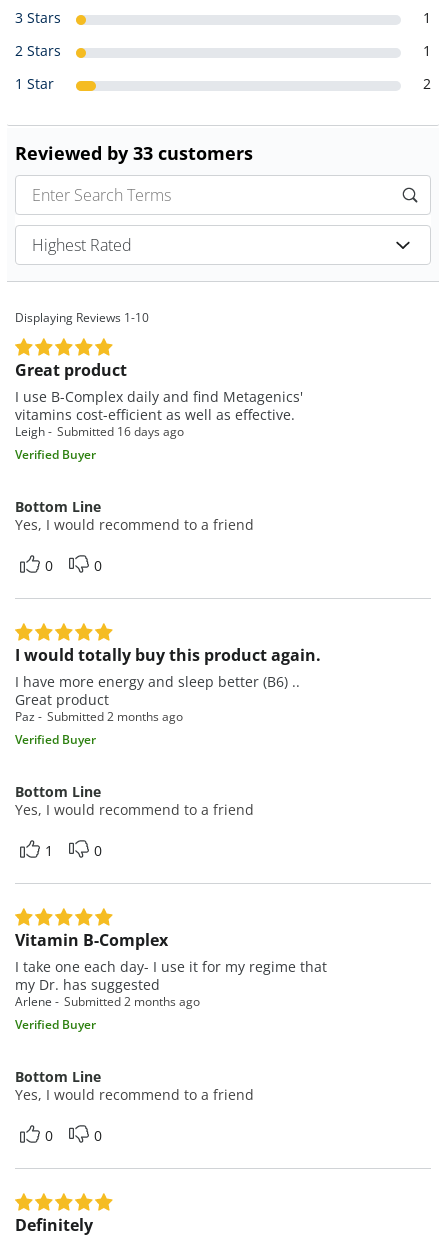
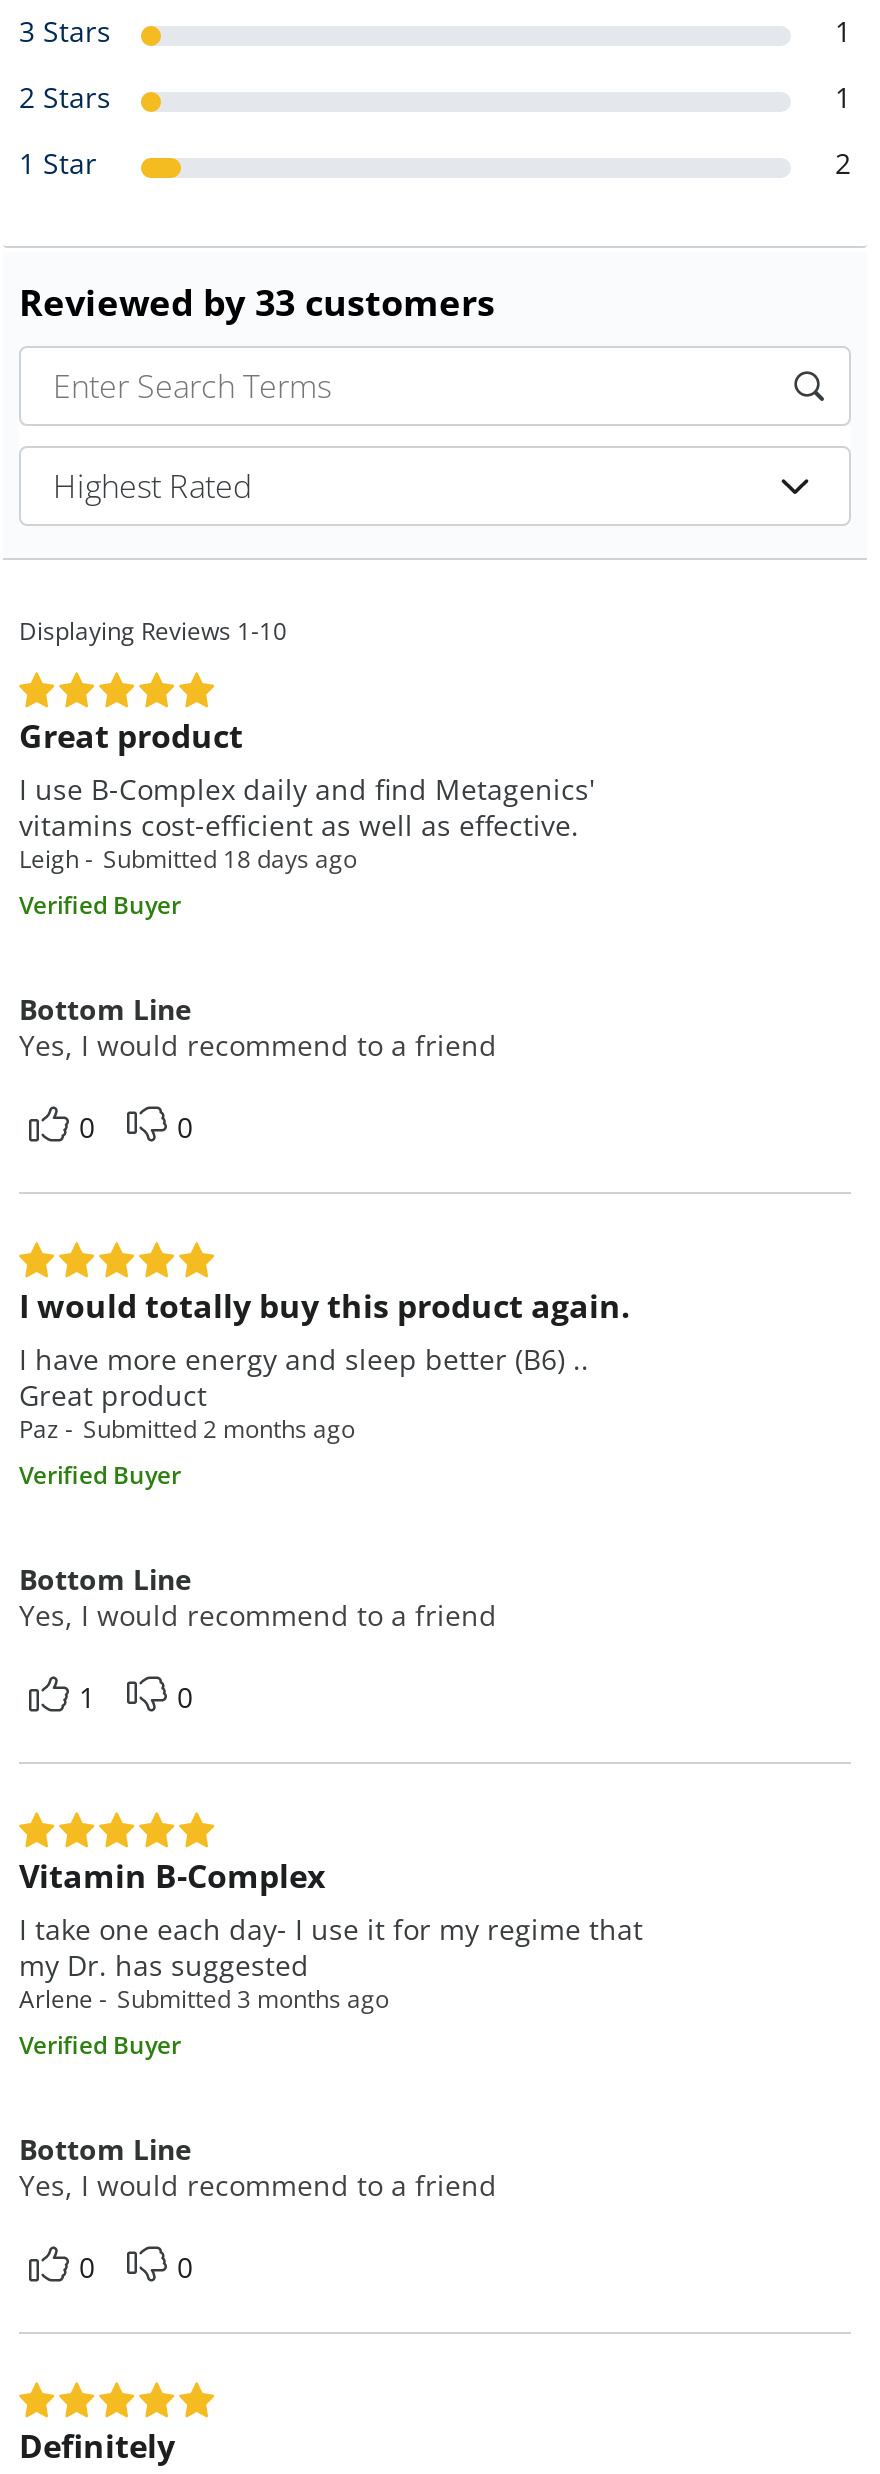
[57,423,184,440] Submitted 16 days ago -> [103,842,357,876] Submitted 18 days ago
[64,993,200,1010] Submitted2 months ago -> [117,1982,389,2016] Submitted3 months ago

